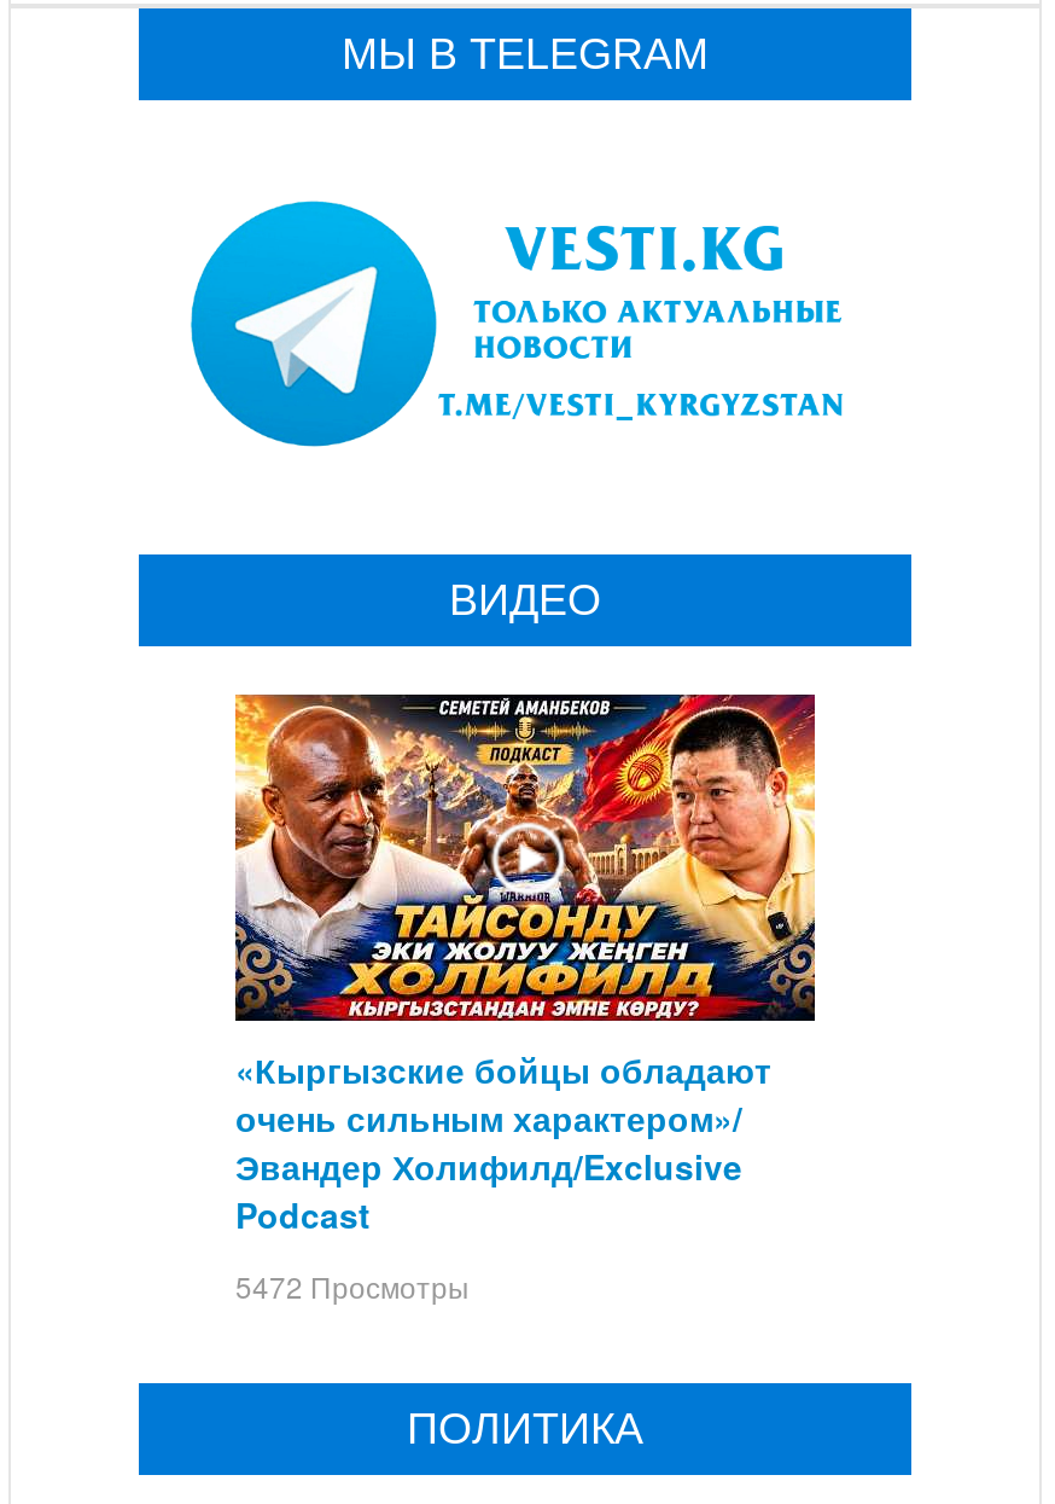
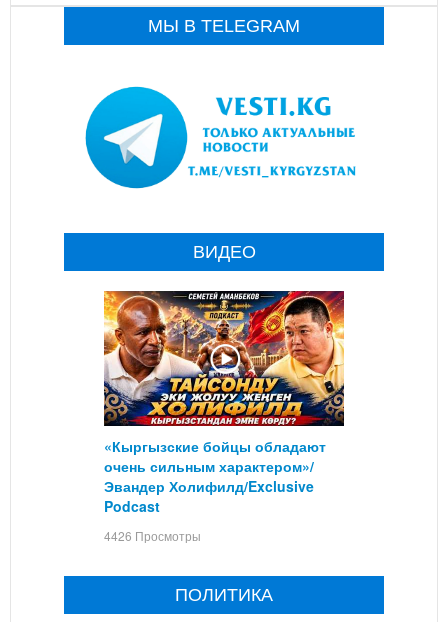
[235,1264,470,1305] 5472 Просмотры -> [104,527,201,544] 4426 Просмотры

